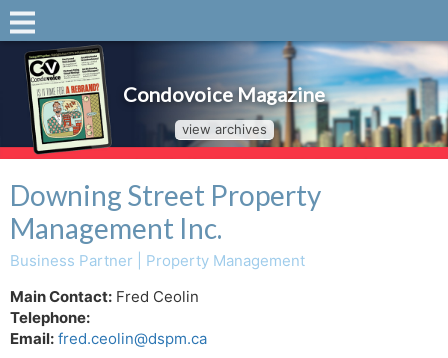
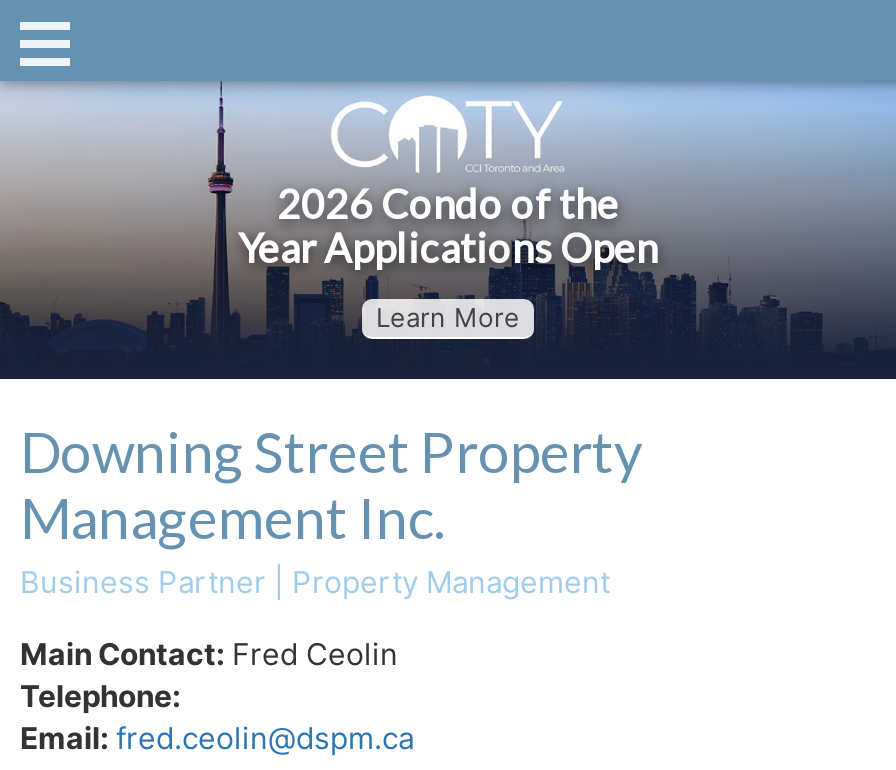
[3,40,445,160] [image] | Condovoice Magazine -> [6,81,890,381] [image] | 2026 Condo of the | Year Applications Open
[181,121,266,137] view archives -> [376,301,520,333] Learn More

